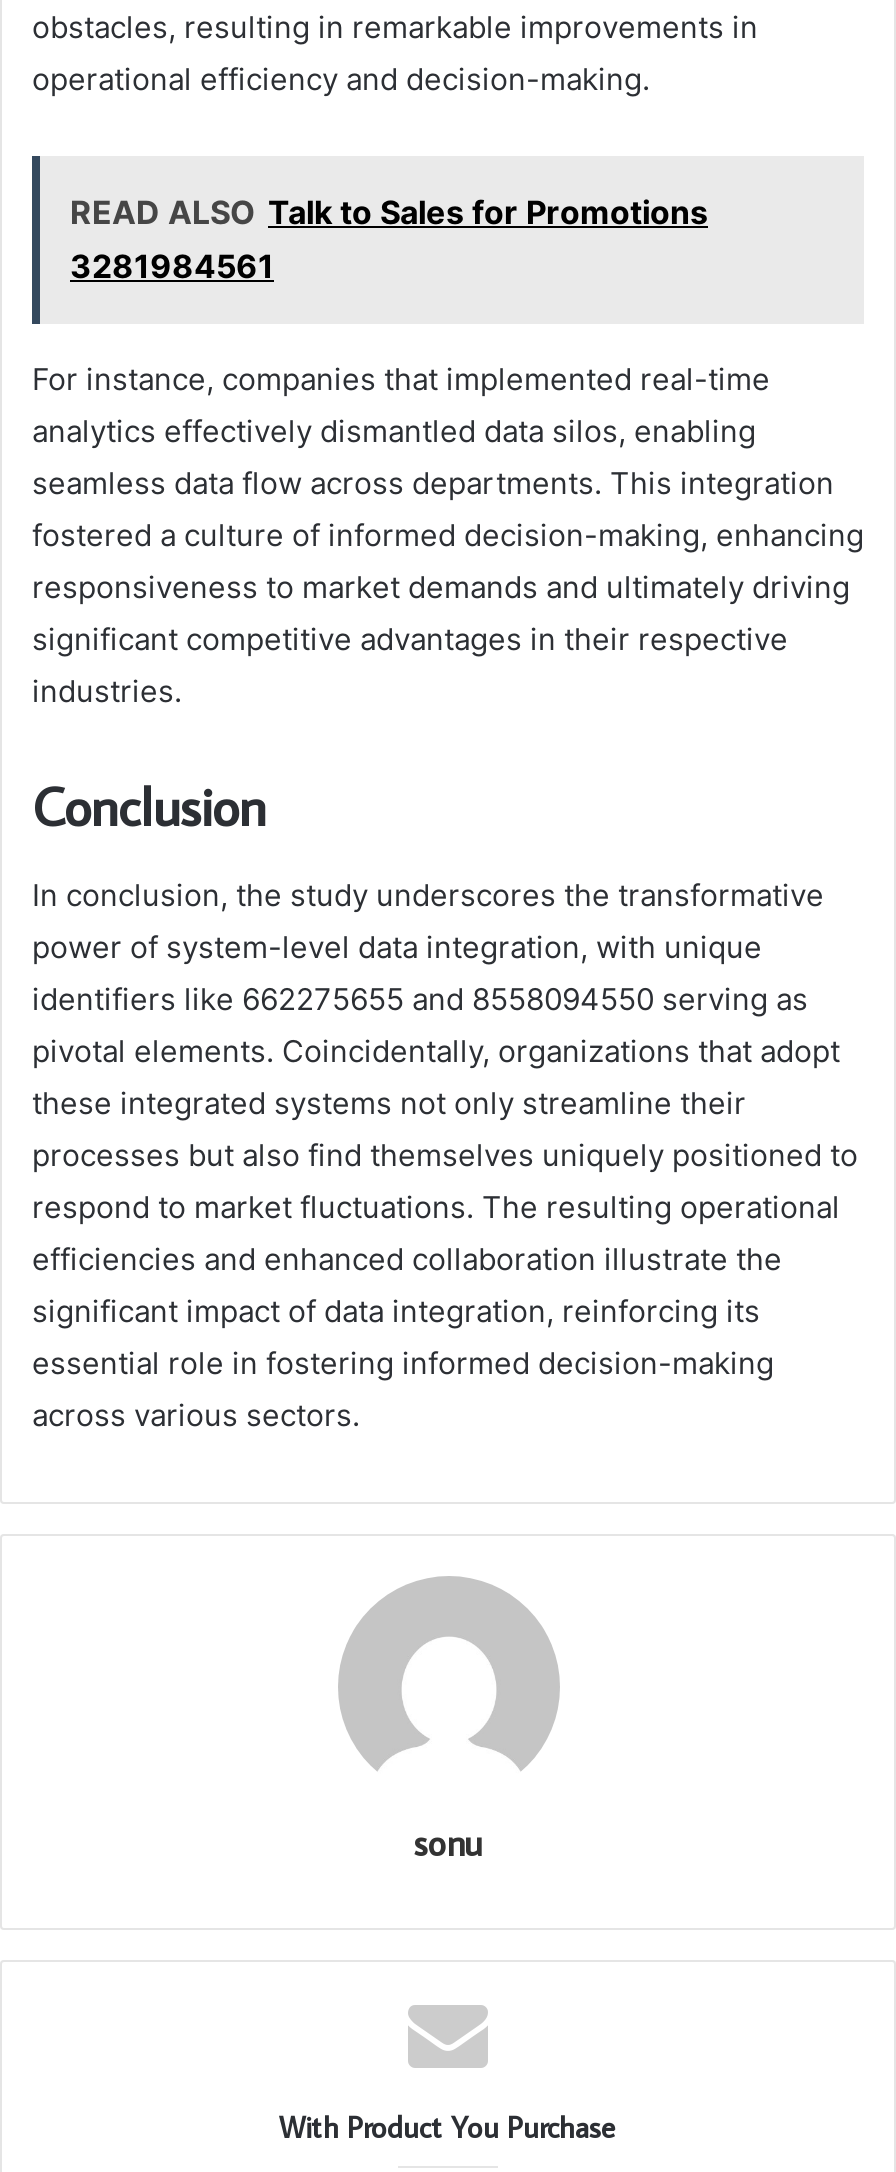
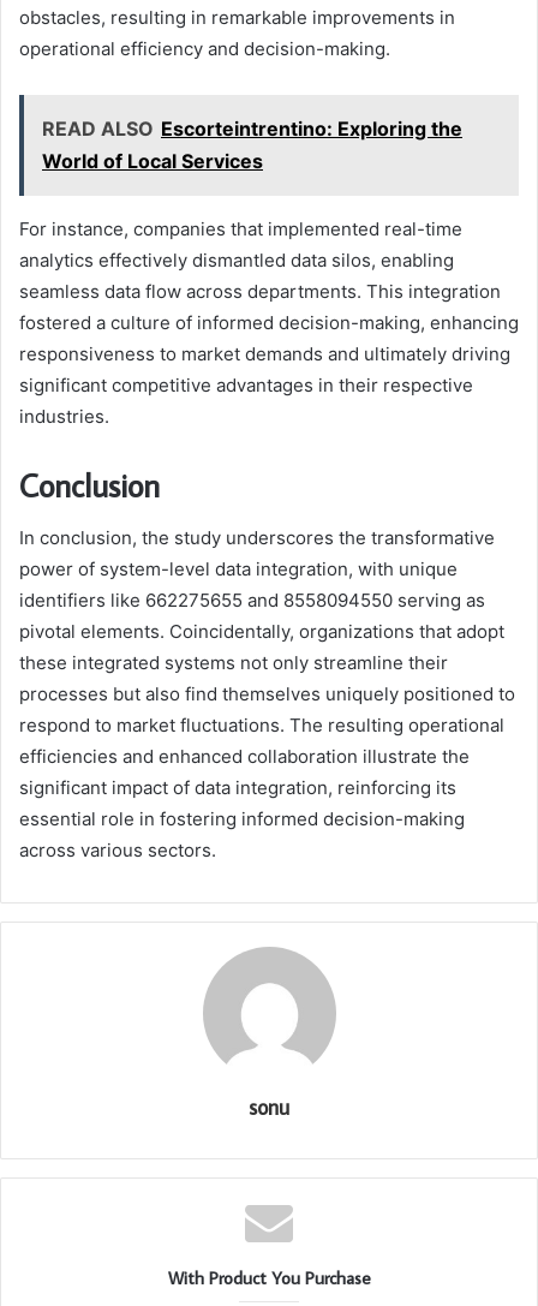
[70,193,708,287] READ ALSO Talk to Sales for Promotions | 3281984561 -> [42,116,462,173] READ ALSO Escorteintrentino: Exploring the | World of Local Services

